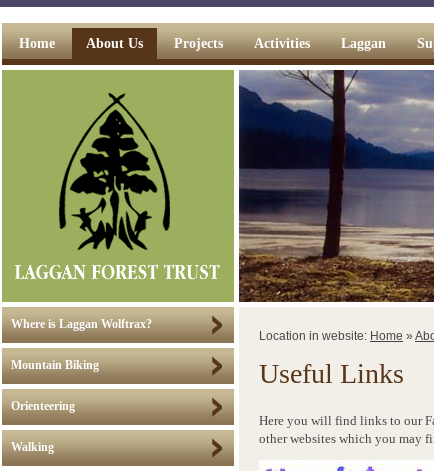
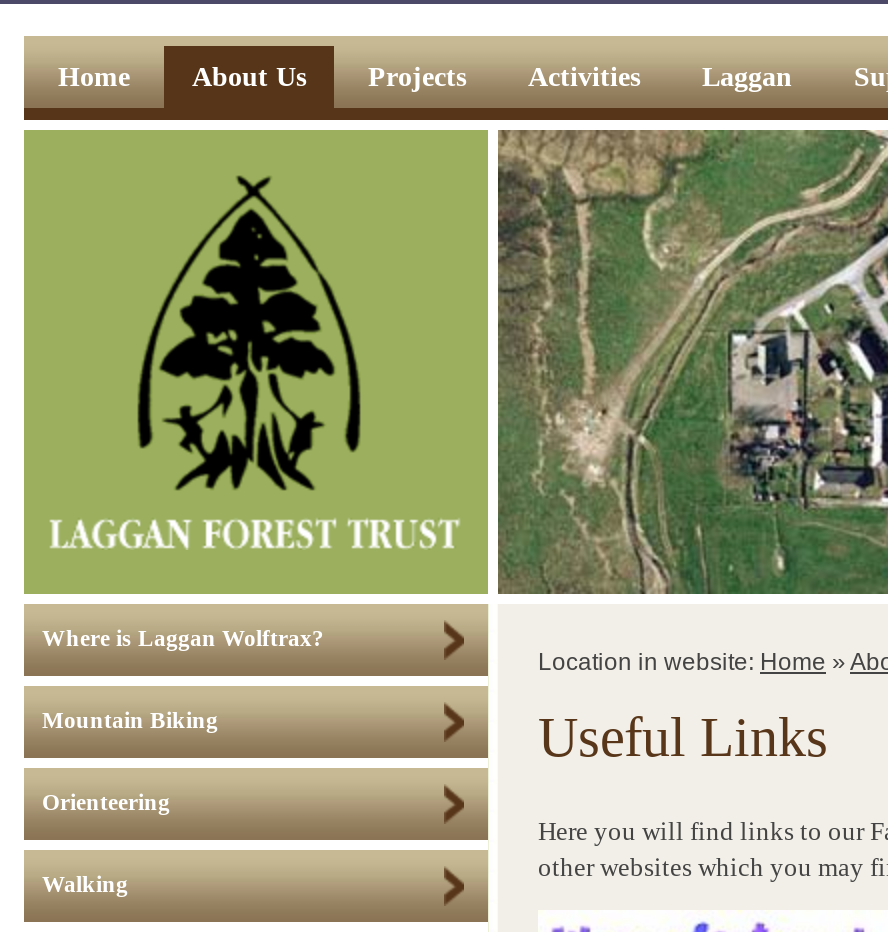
[239,69,431,302] [image] -> [498,128,882,594] [image]

